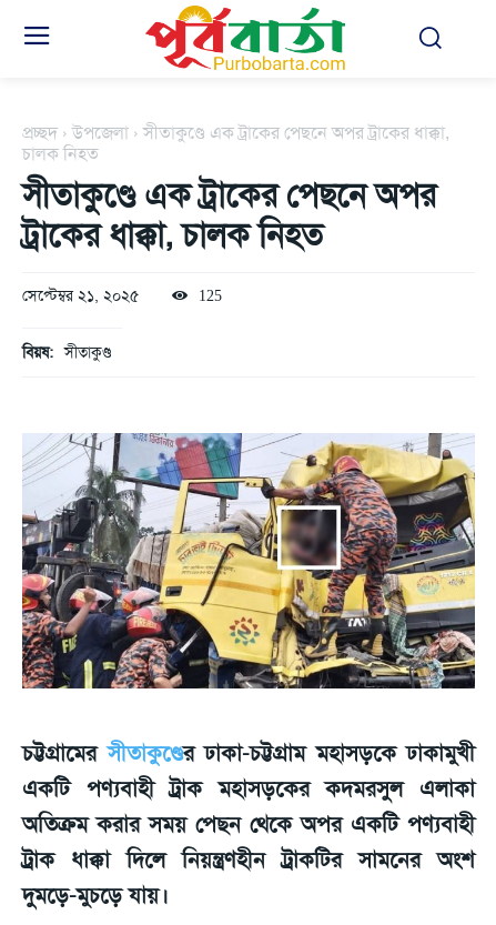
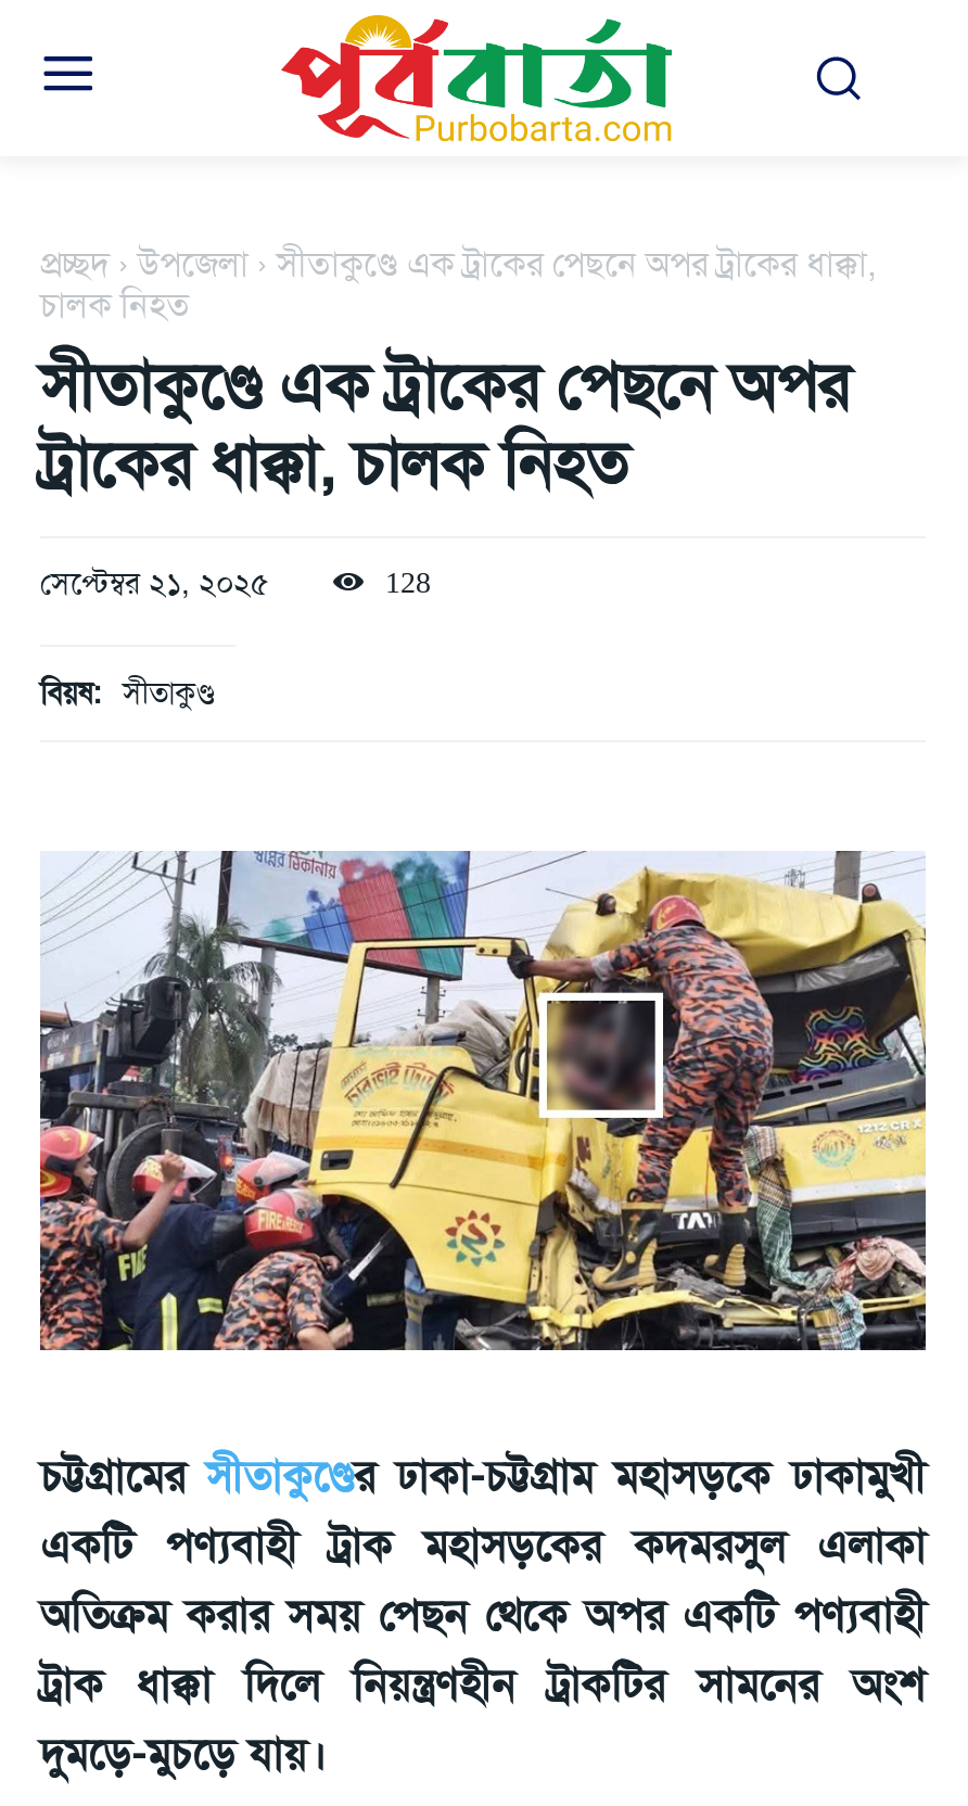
[199,287,222,304] 125 -> [385,565,431,598] 128

